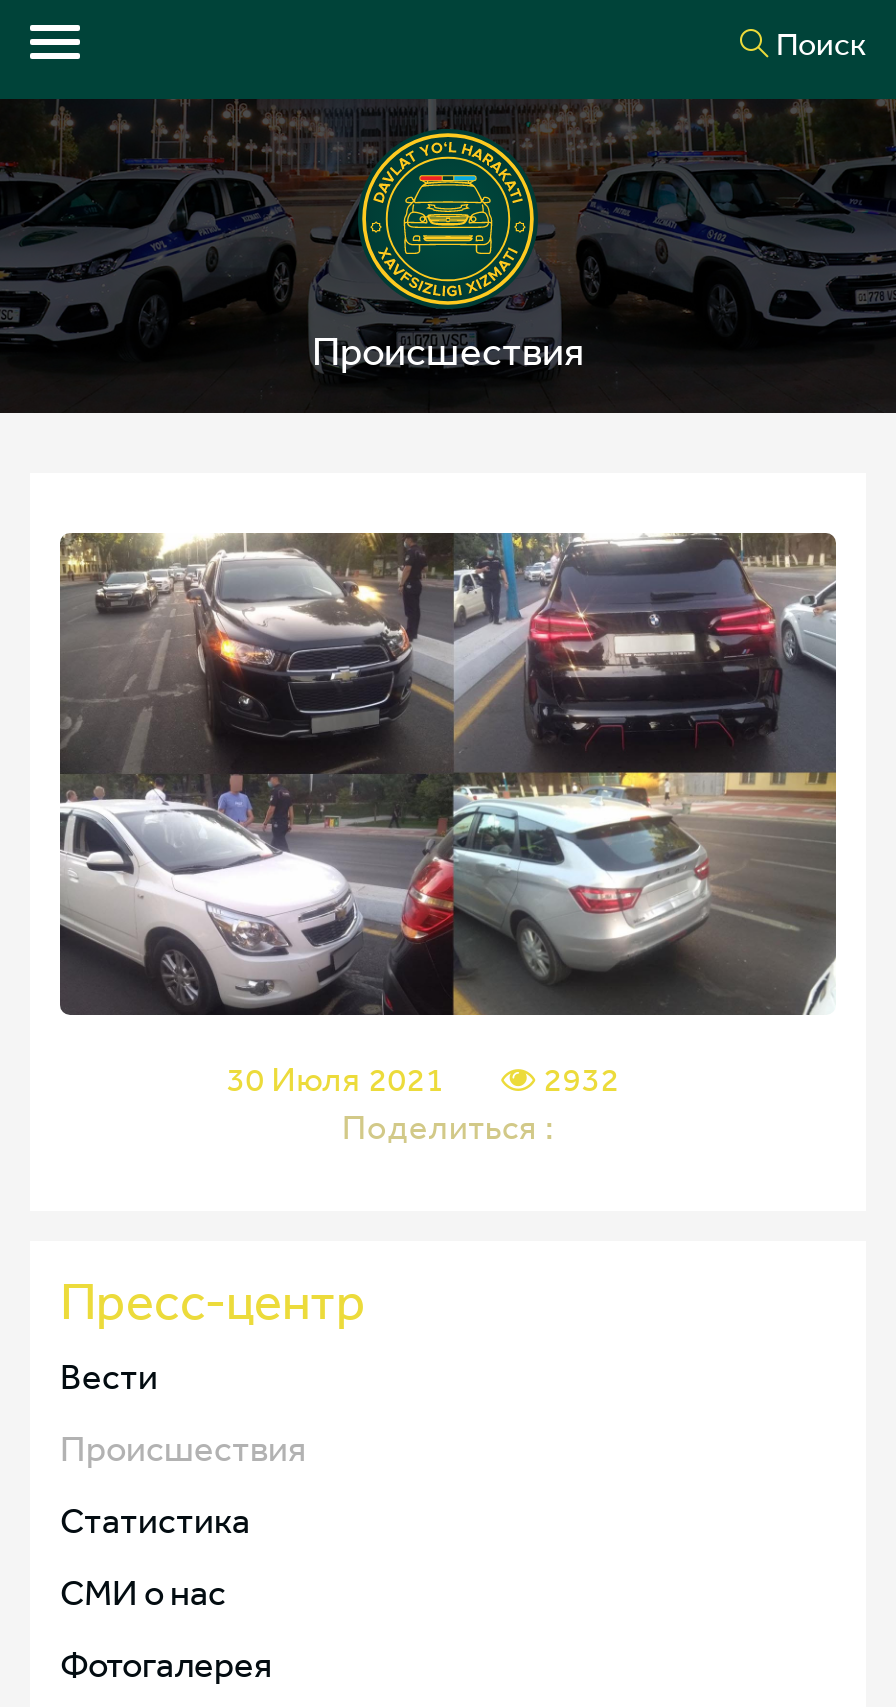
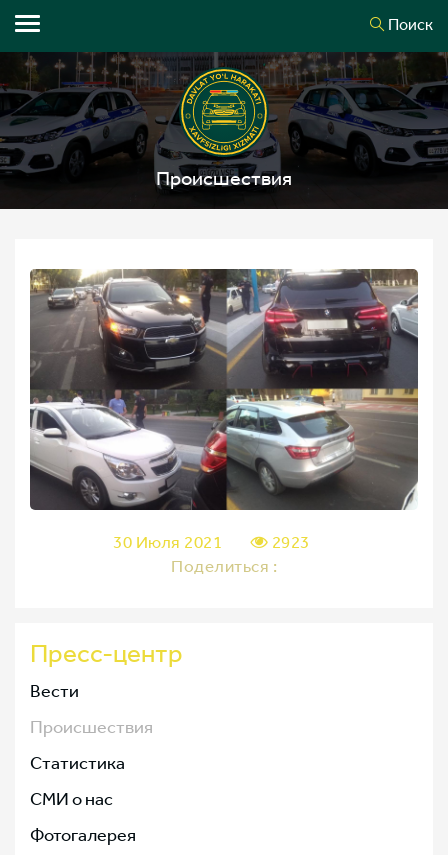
[536,1056,620,1098] 2932 -> [268,531,310,552] 2923

